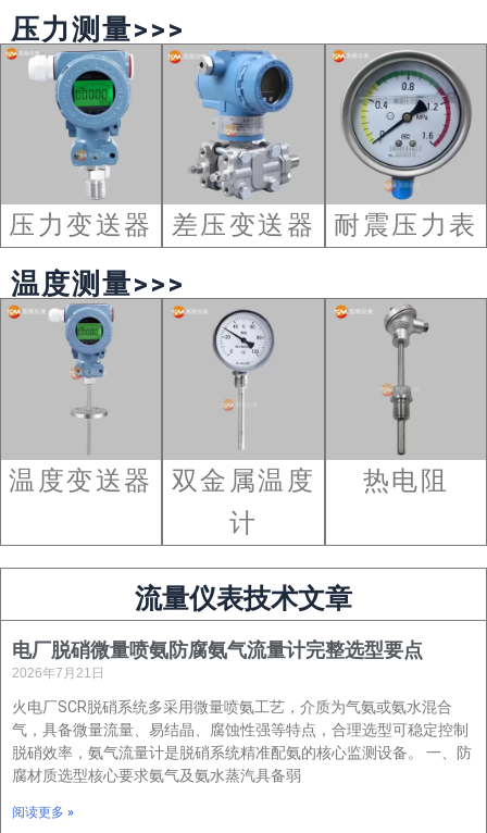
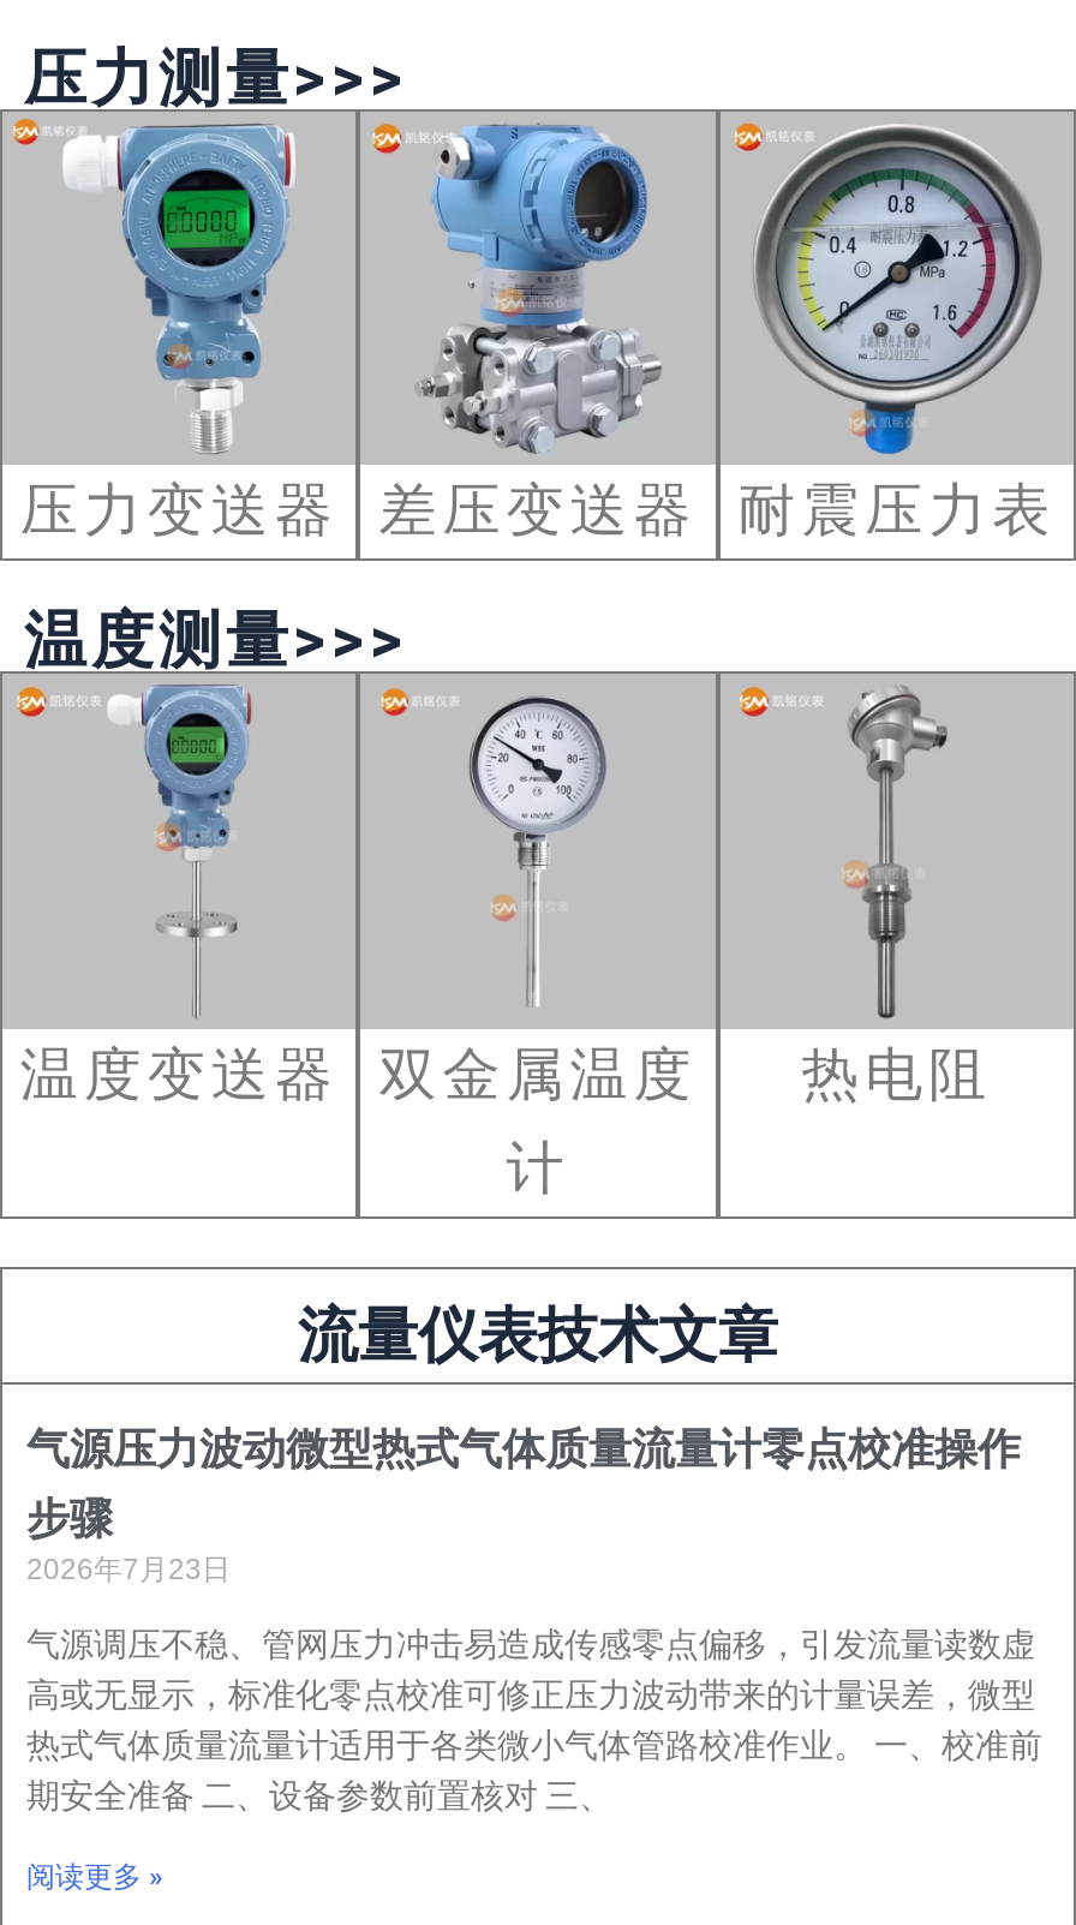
[12,638,423,681] 电厂脱硝微量喷氨防腐氨气流量计完整选型要点 | 2026年7月21日 -> [26,1423,1021,1586] 气源压力波动微型热式气体质量流量计零点校准操作 | 步骤 | 2026年7月23日
[12,698,472,784] 火电厂SCR脱硝系统多采用微量喷氨工艺，介质为气氨或氨水混合 | 气，具备微量流量、易结晶、腐蚀性强等特点，合理选型可稳定控制 | 脱硝效率，氨气流量计是脱硝系统精准配氨的核心监测设备。 一、防 | 腐材质选型核心要求氨气及氨水蒸汽具备弱 -> [26,1624,1042,1814] 气源调压不稳、管网压力冲击易造成传感零点偏移，引发流量读数虚 | 高或无显示，标准化零点校准可修正压力波动带来的计量误差，微型 | 热式气体质量流量计适用于各类微小气体管路校准作业。 一、校准前 | 期安全准备 二、设备参数前置核对 三、

